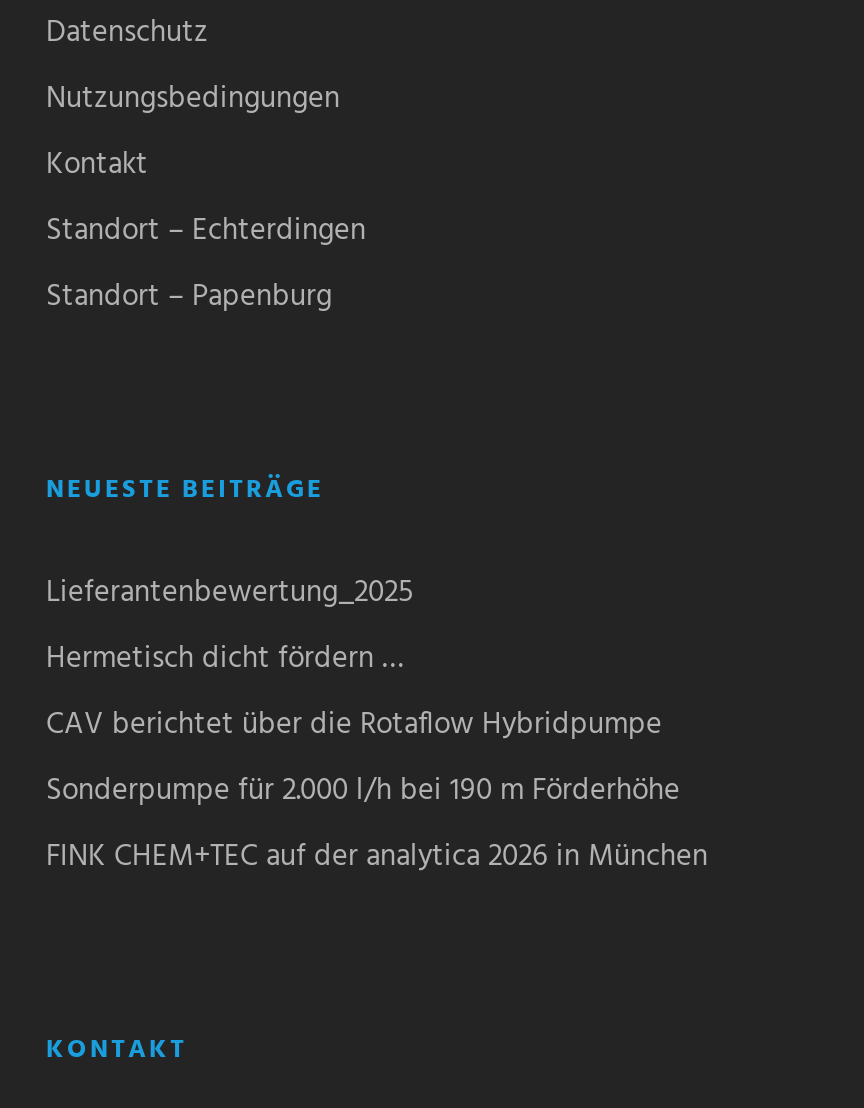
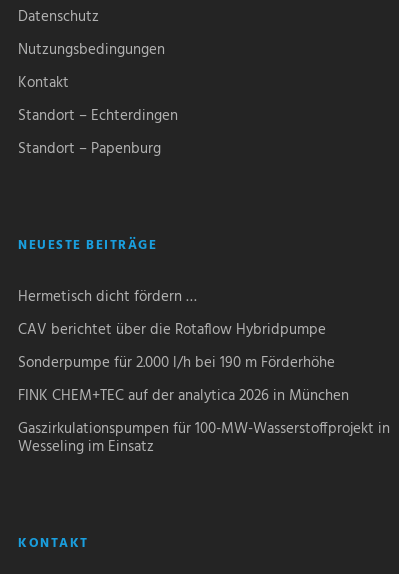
[46,569,414,617] Lieferantenbewertung_2025 -> none
moved [46,635,708,881] -> [18,285,349,408]: Hermetisch dicht fördern … | CAV berichtet über die Rotaflow Hybridpumpe | Sonderpumpe für 2.000 l/h bei 190 m Förderhöhe | FINK CHEM+TEC auf der analytica 2026 in München
none -> [18,417,390,459] Gaszirkulationspumpen für 100-MW-Wasserstoffprojekt in | Wesseling im Einsatz

